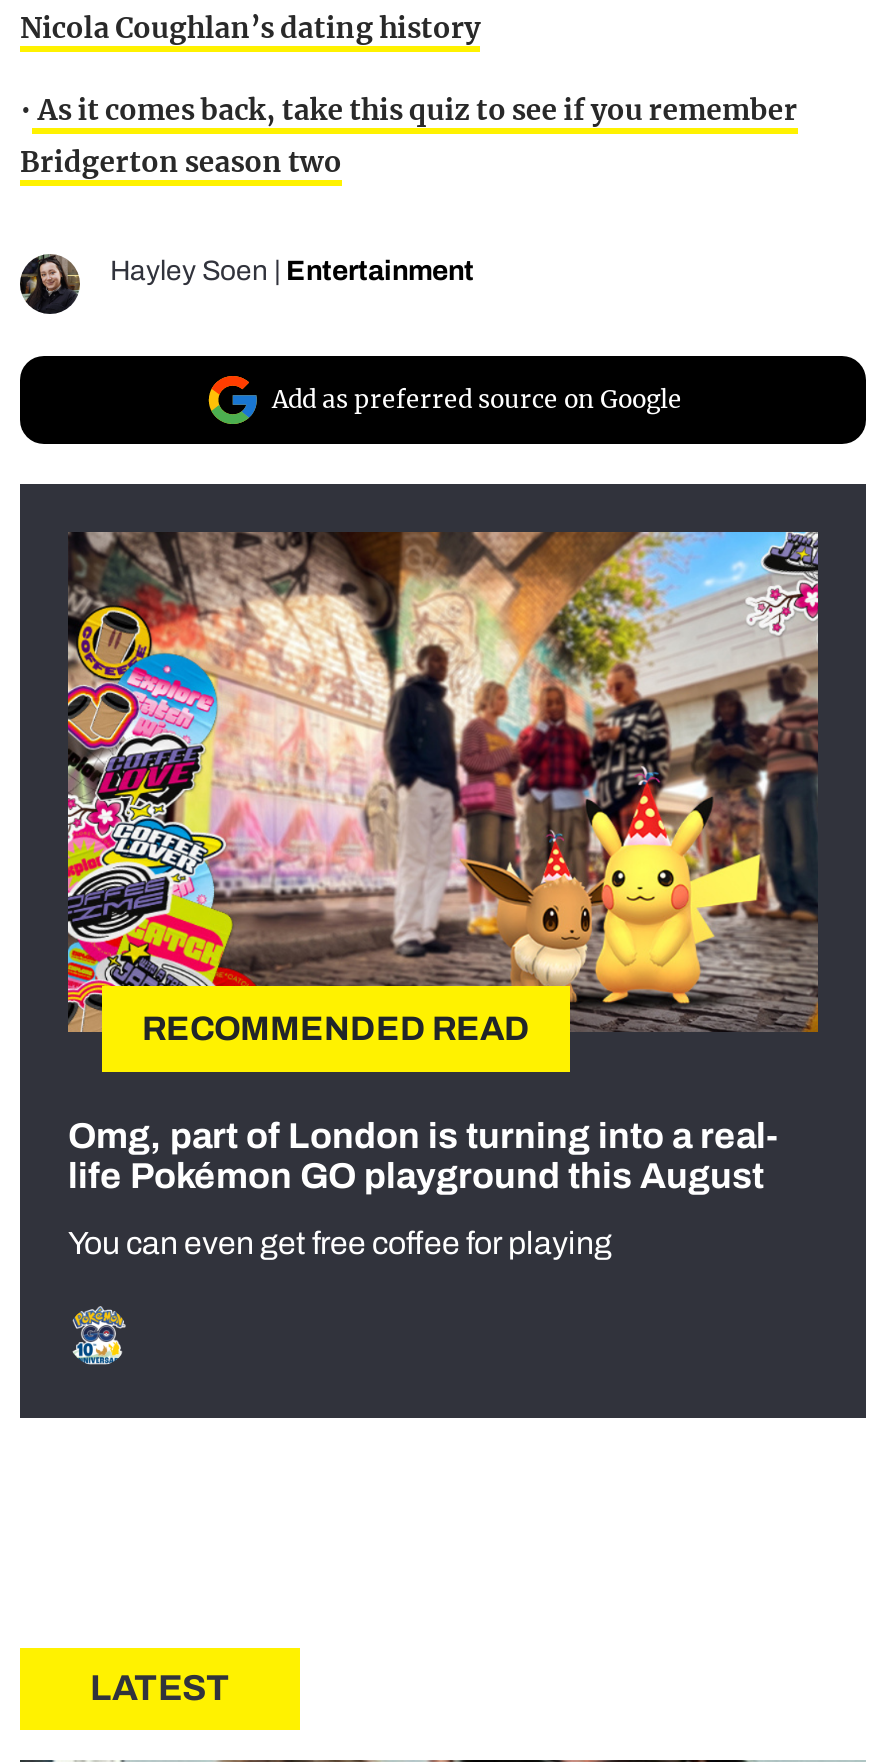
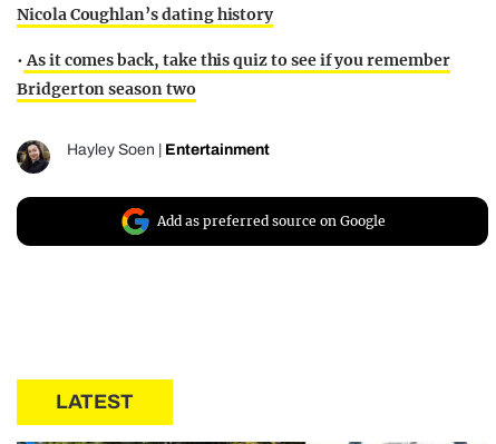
[18,482,868,1420] [image] | RECOMMENDED READ | Omg, part of London is turning into a real- | life Pokémon GO playground this August | You can even get free coffee for playing -> none

